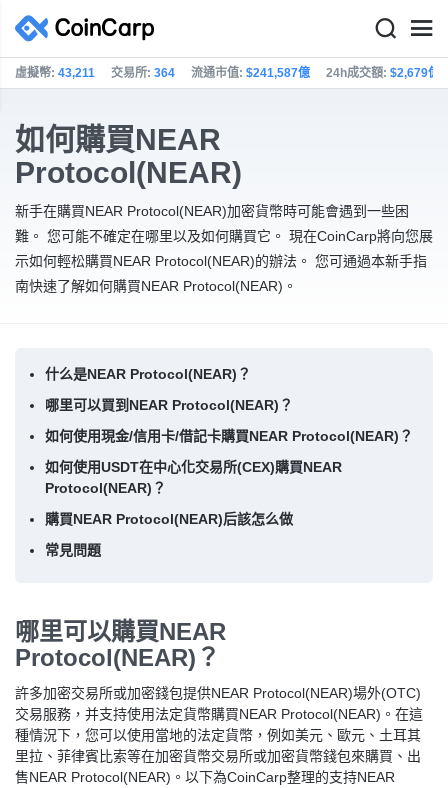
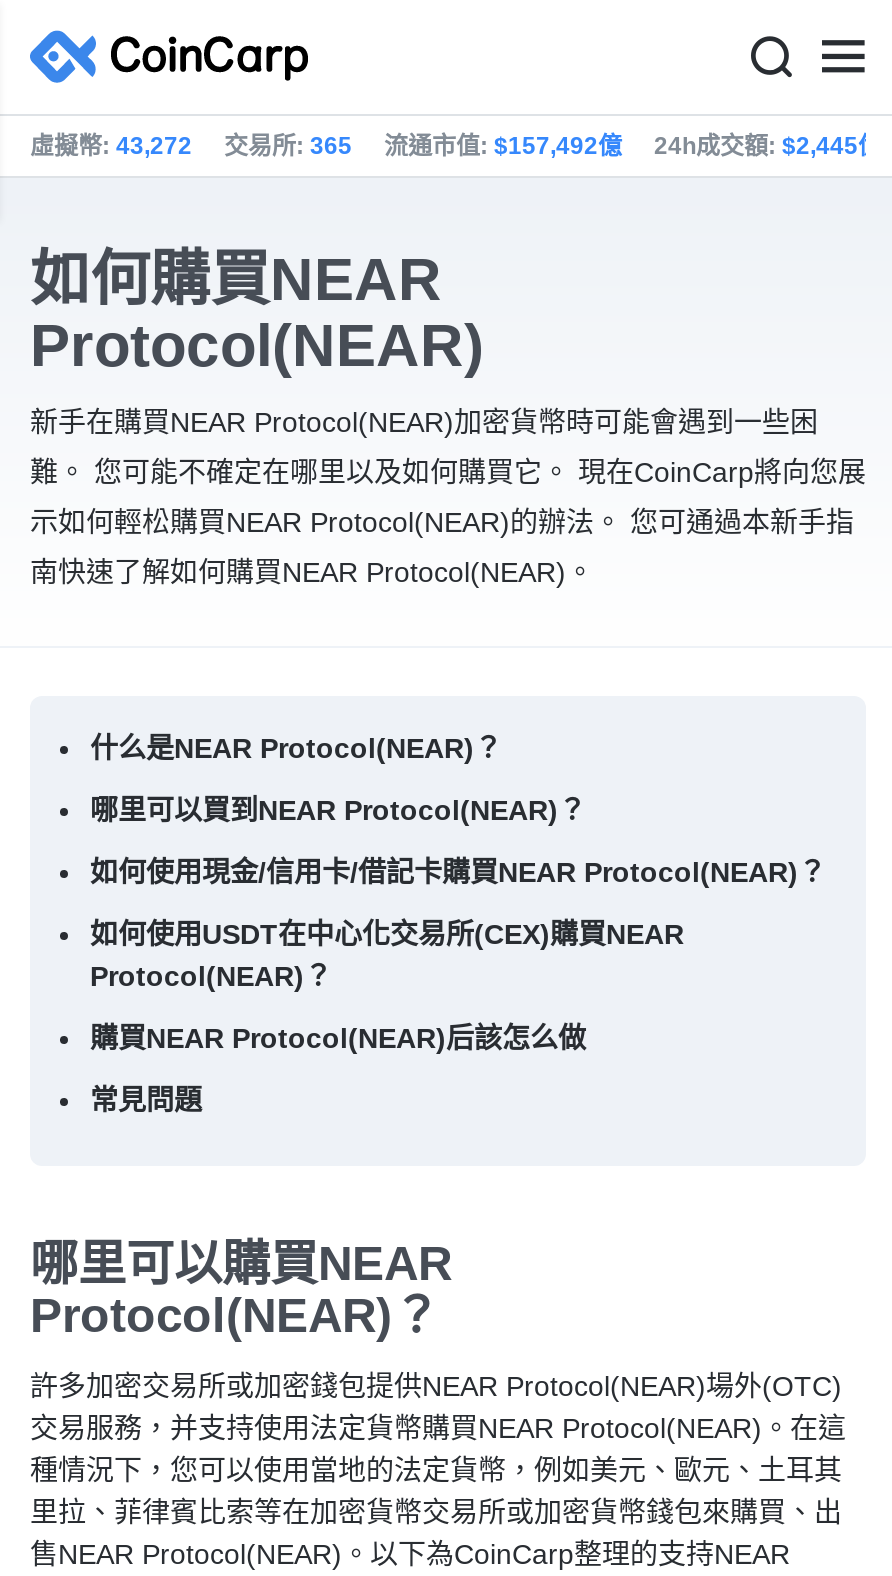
[15,66,95,80] 虛擬幣: 43,211 -> [30,132,192,160] 虛擬幣: 43,272
[111,66,175,80] 交易所: 364 -> [224,132,352,160] 交易所: 365
[191,66,310,80] 流通市值: $241,587億 -> [384,132,622,160] 流通市值: $157,492億
[326,66,440,80] 24h成交額: $2,679億 -> [654,132,882,160] 24h成交額: $2,445億

